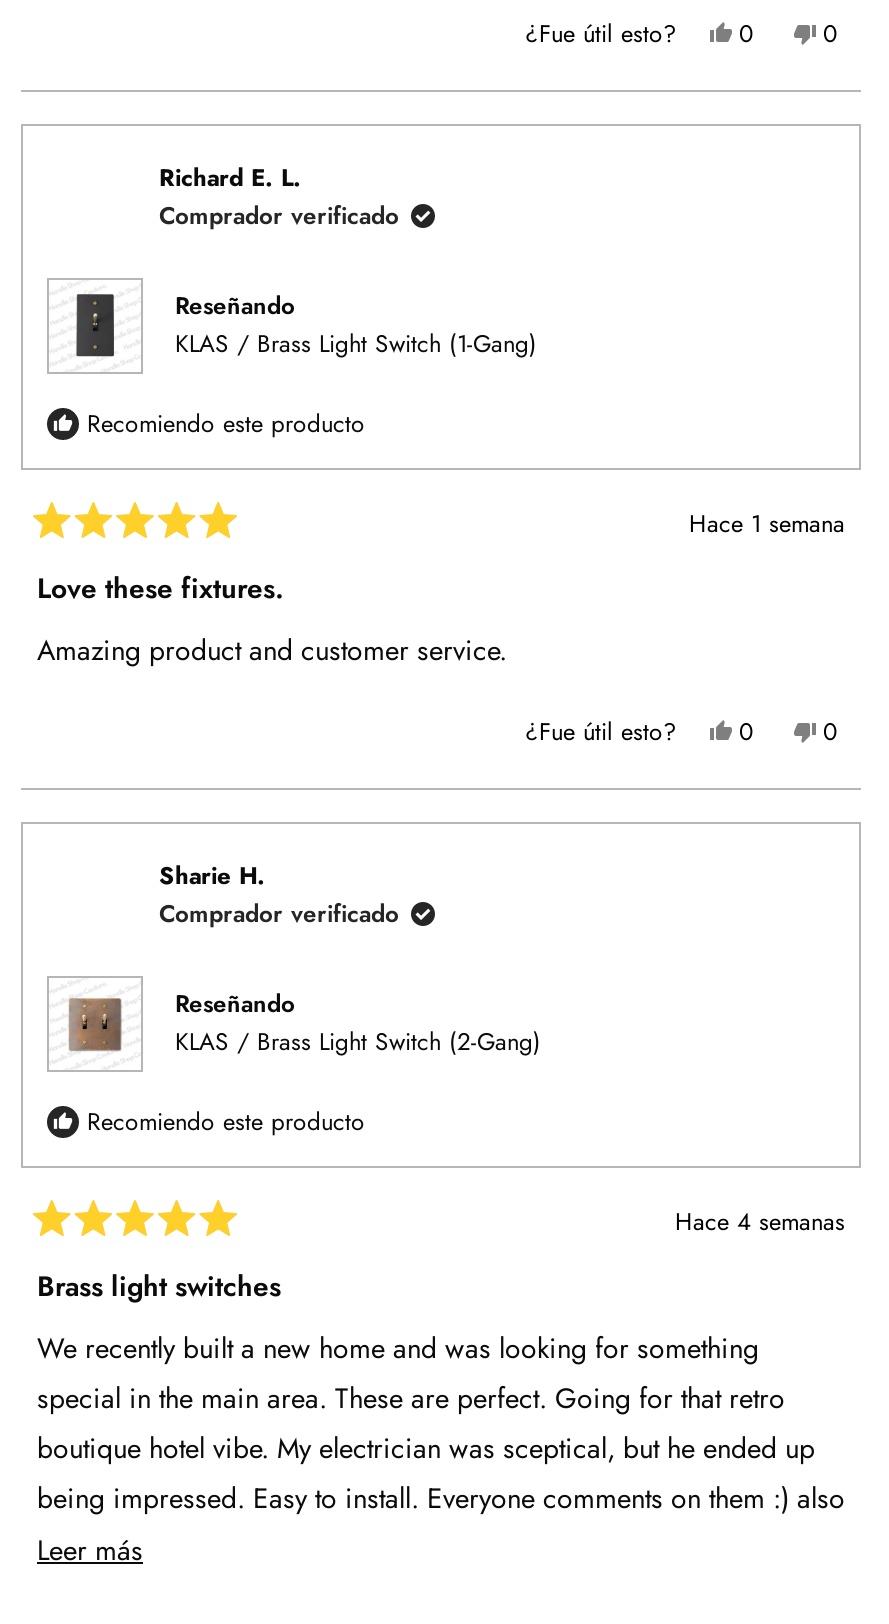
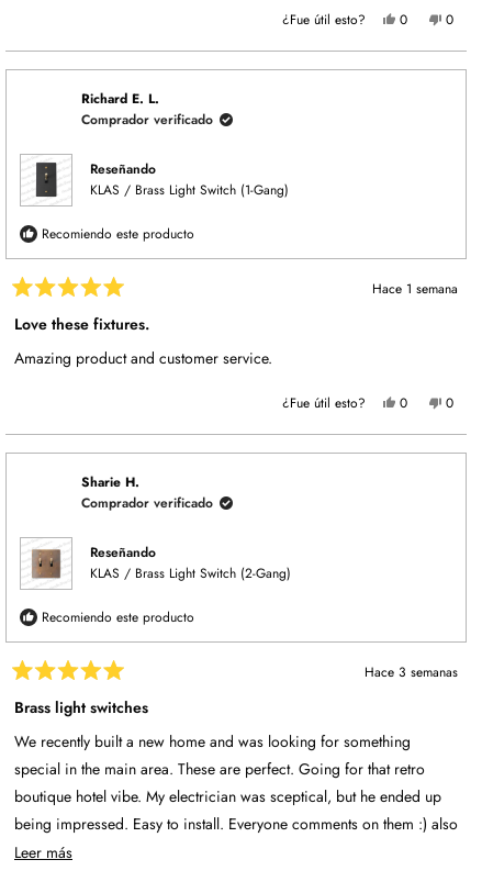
[675,1205,845,1241] Hace 4 semanas -> [365,663,458,682] Hace 3 semanas

